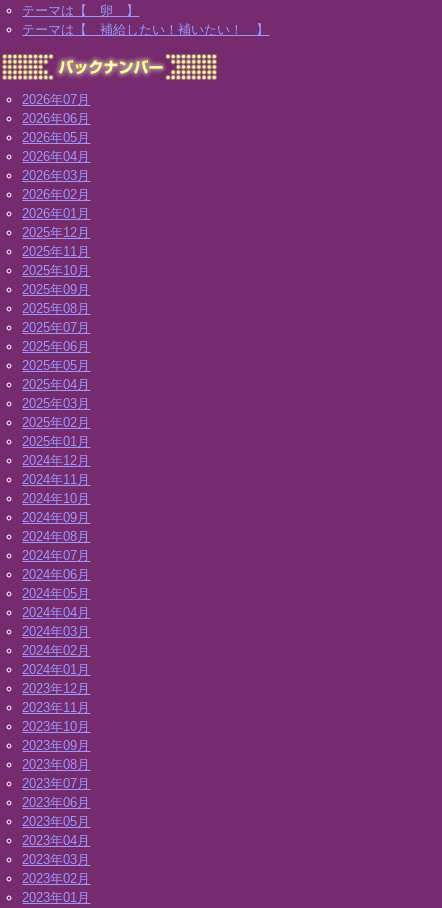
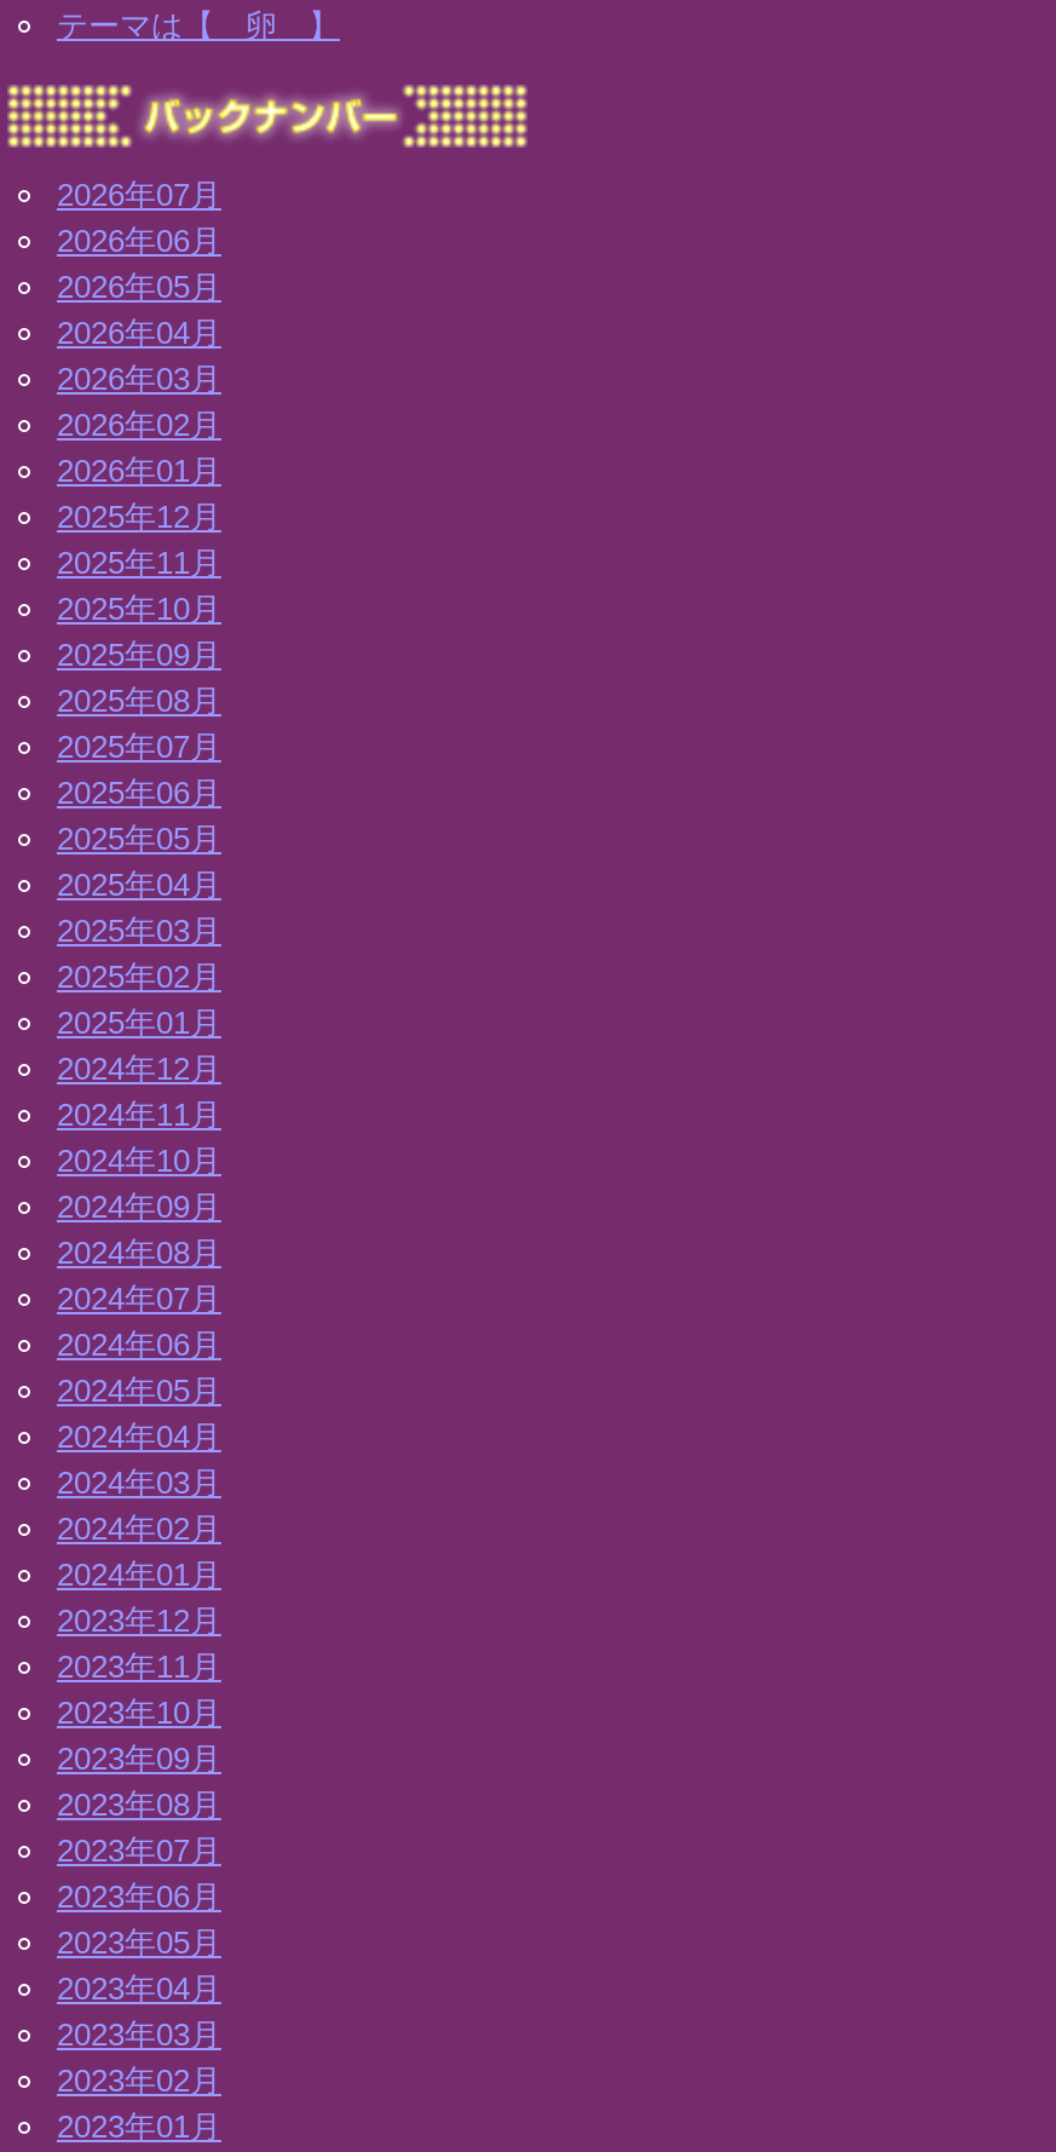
[22,22,269,37] テーマは【 補給したい！補いたい！ 】 -> none

